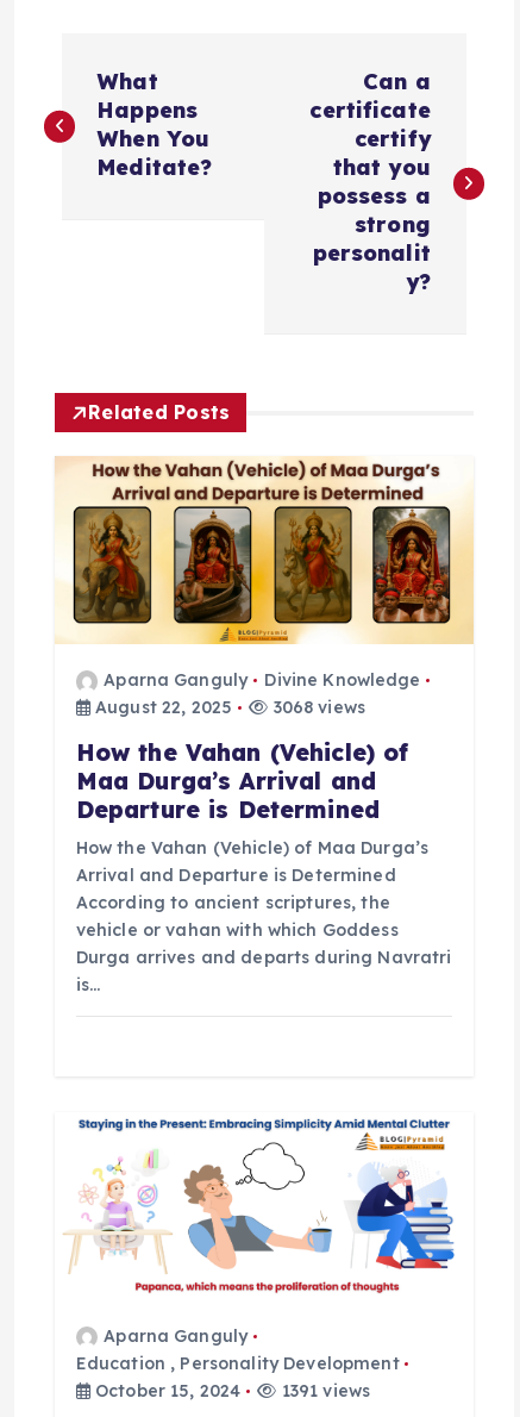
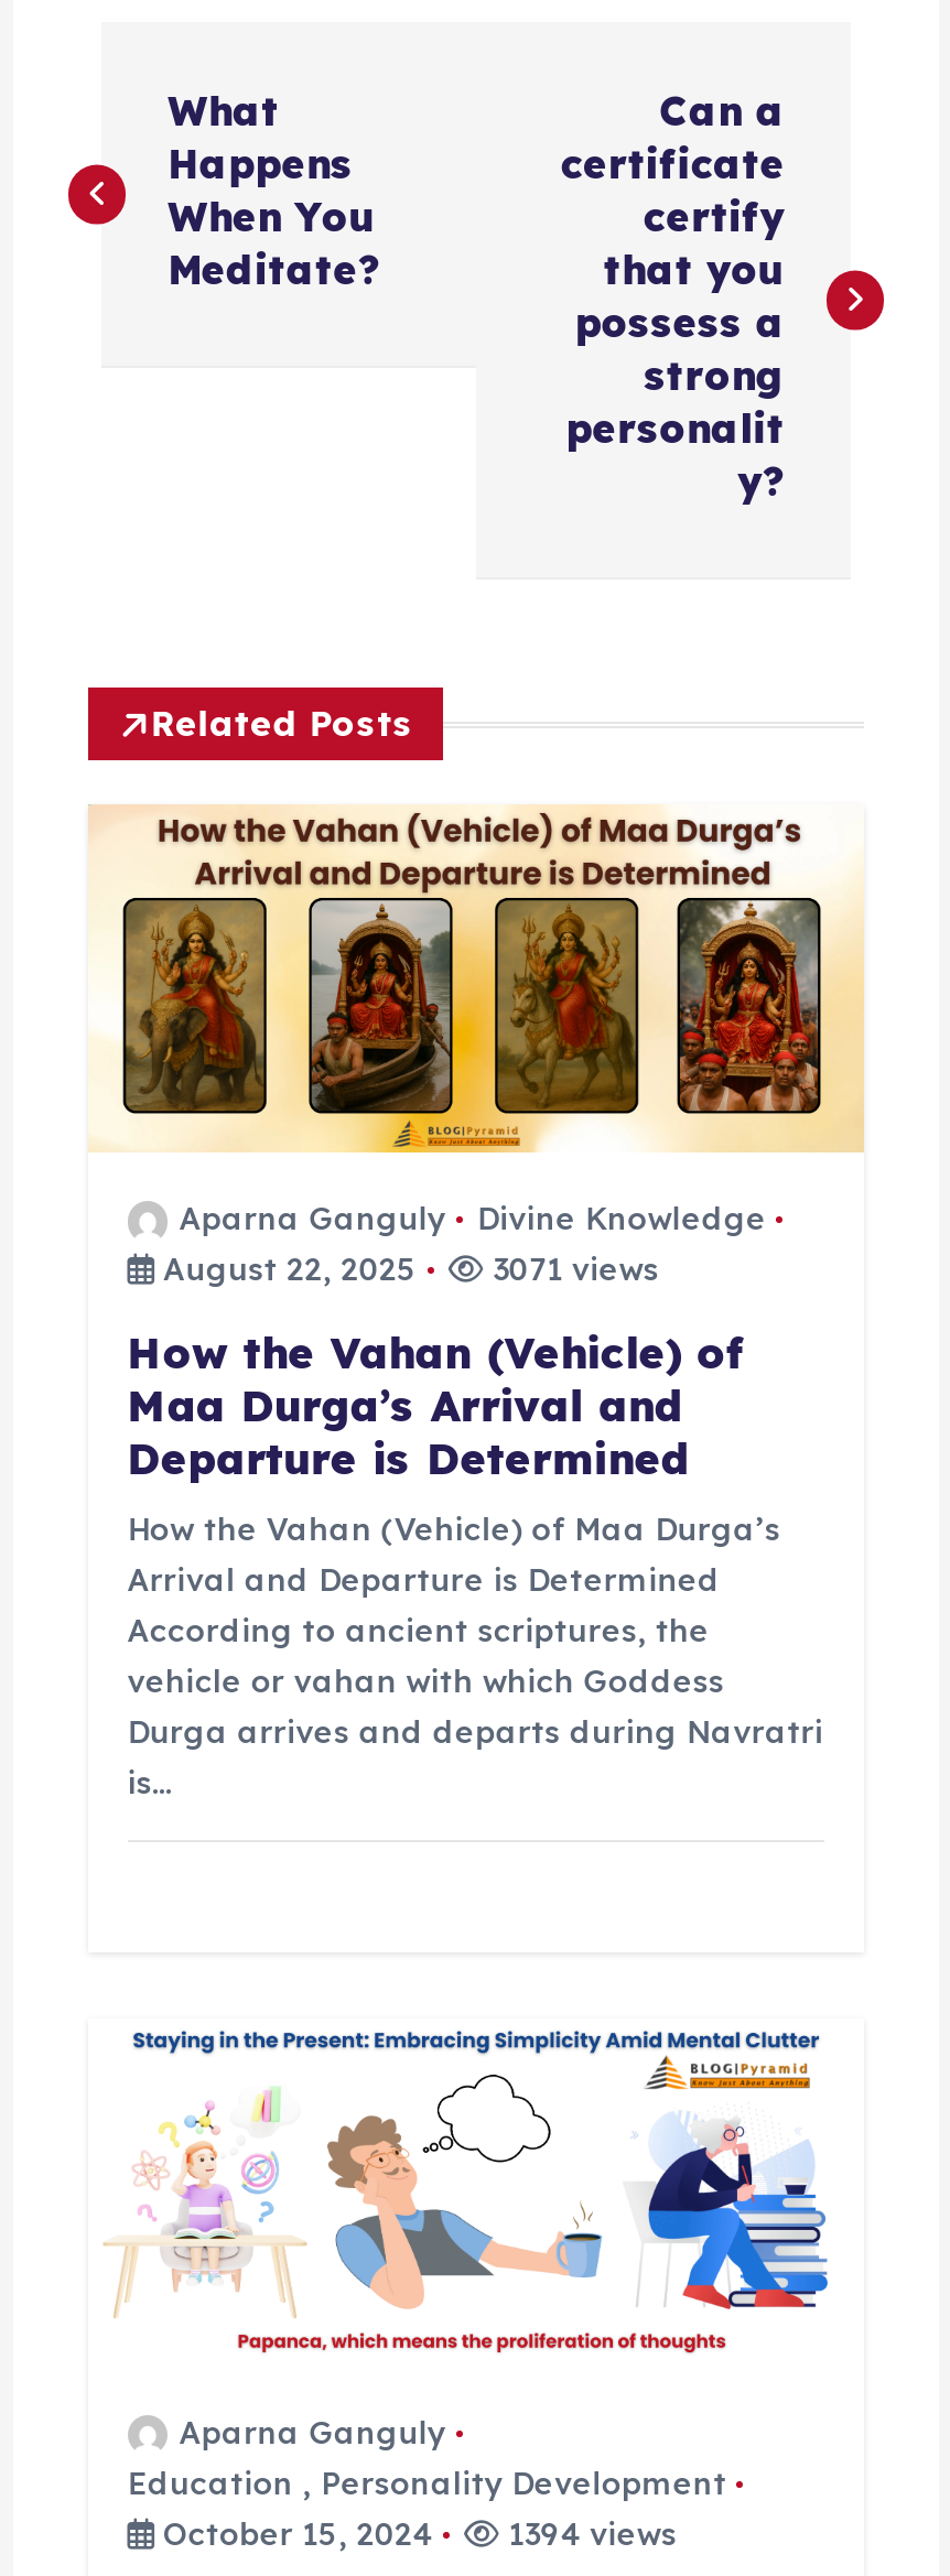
[268,697,365,718] 3068 views -> [484,1250,659,1290] 3071 views
[90,1380,370,1401] October 15, 2024 1391 views -> [154,2514,677,2553] October 15, 2024 1394 views

